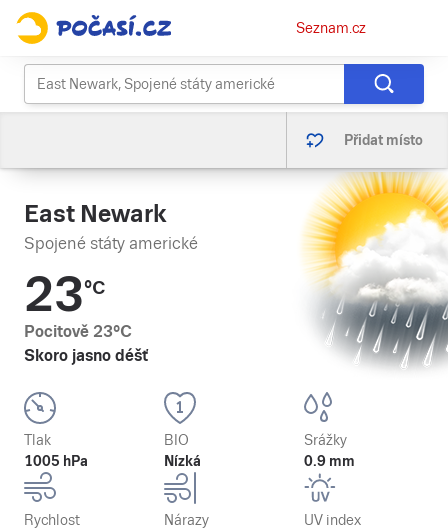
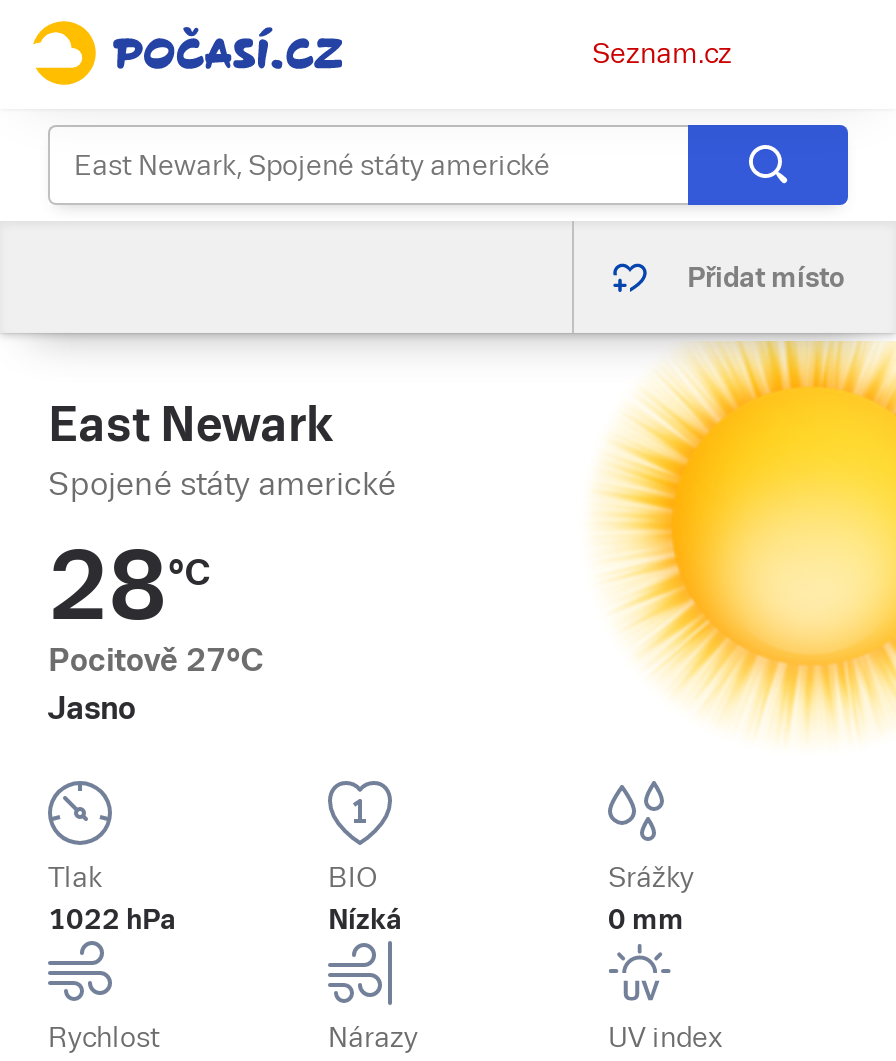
[298,173,445,368] [image] -> [594,341,890,731] [image]
[24,267,148,365] 23°C | Pocitově 23°C | Skoro jasno déšť -> [48,531,264,727] 28°C | Pocitově 27°C | Jasno
[24,453,88,469] 1005 hPa -> [48,903,176,935] 1022 hPa
[304,453,355,469] 0.9 mm -> [608,903,684,935] 0 mm

